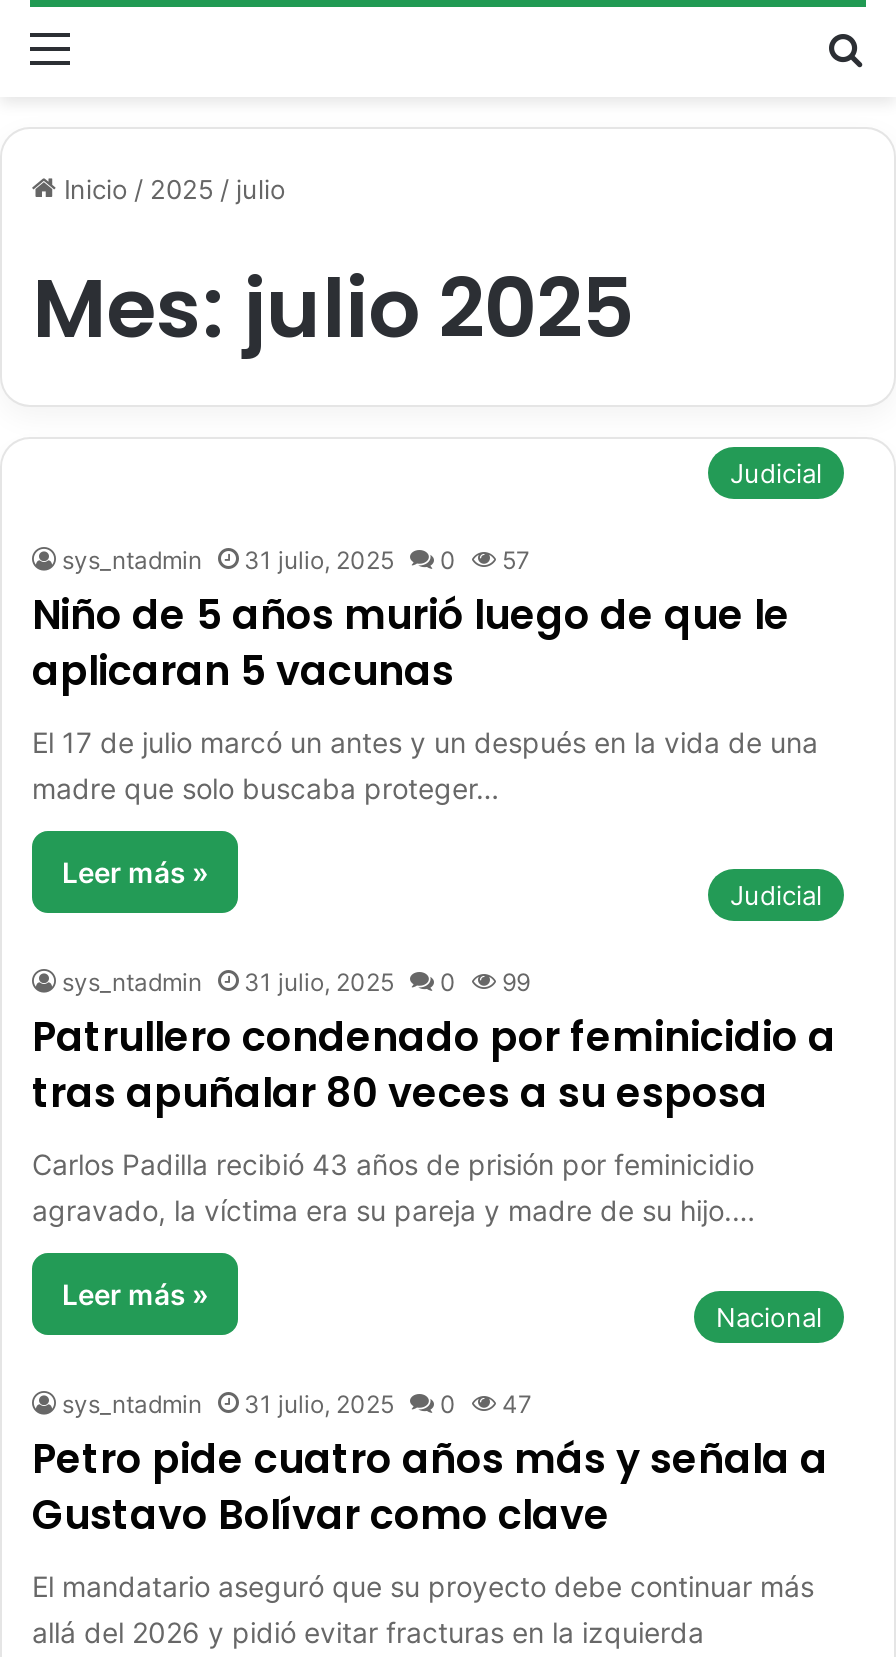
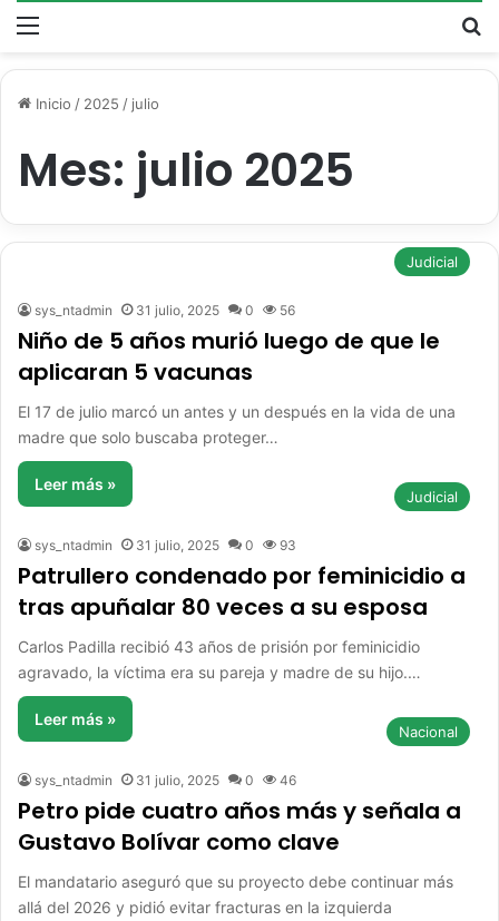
[62,545,530,575] sys_ntadmin 31 julio, 2025 0 57 -> [35,302,295,319] sys_ntadmin 31 julio, 2025 0 56
[62,967,530,997] sys_ntadmin 31 julio, 2025 0 99 -> [35,537,296,553] sys_ntadmin 31 julio, 2025 0 93
[62,1389,532,1419] sys_ntadmin 31 julio, 2025 0 47 -> [35,772,296,788] sys_ntadmin 31 julio, 2025 0 46

